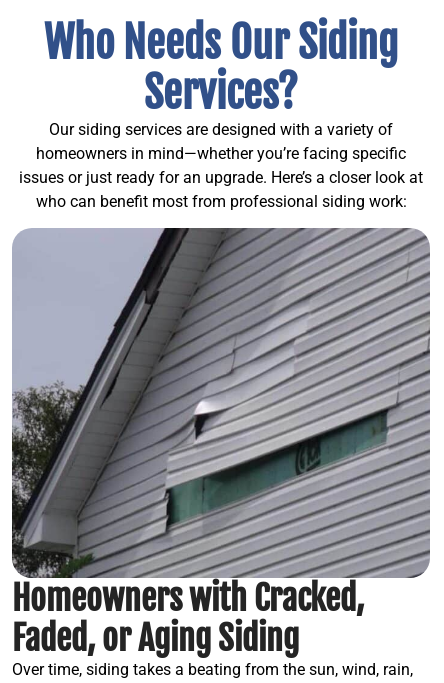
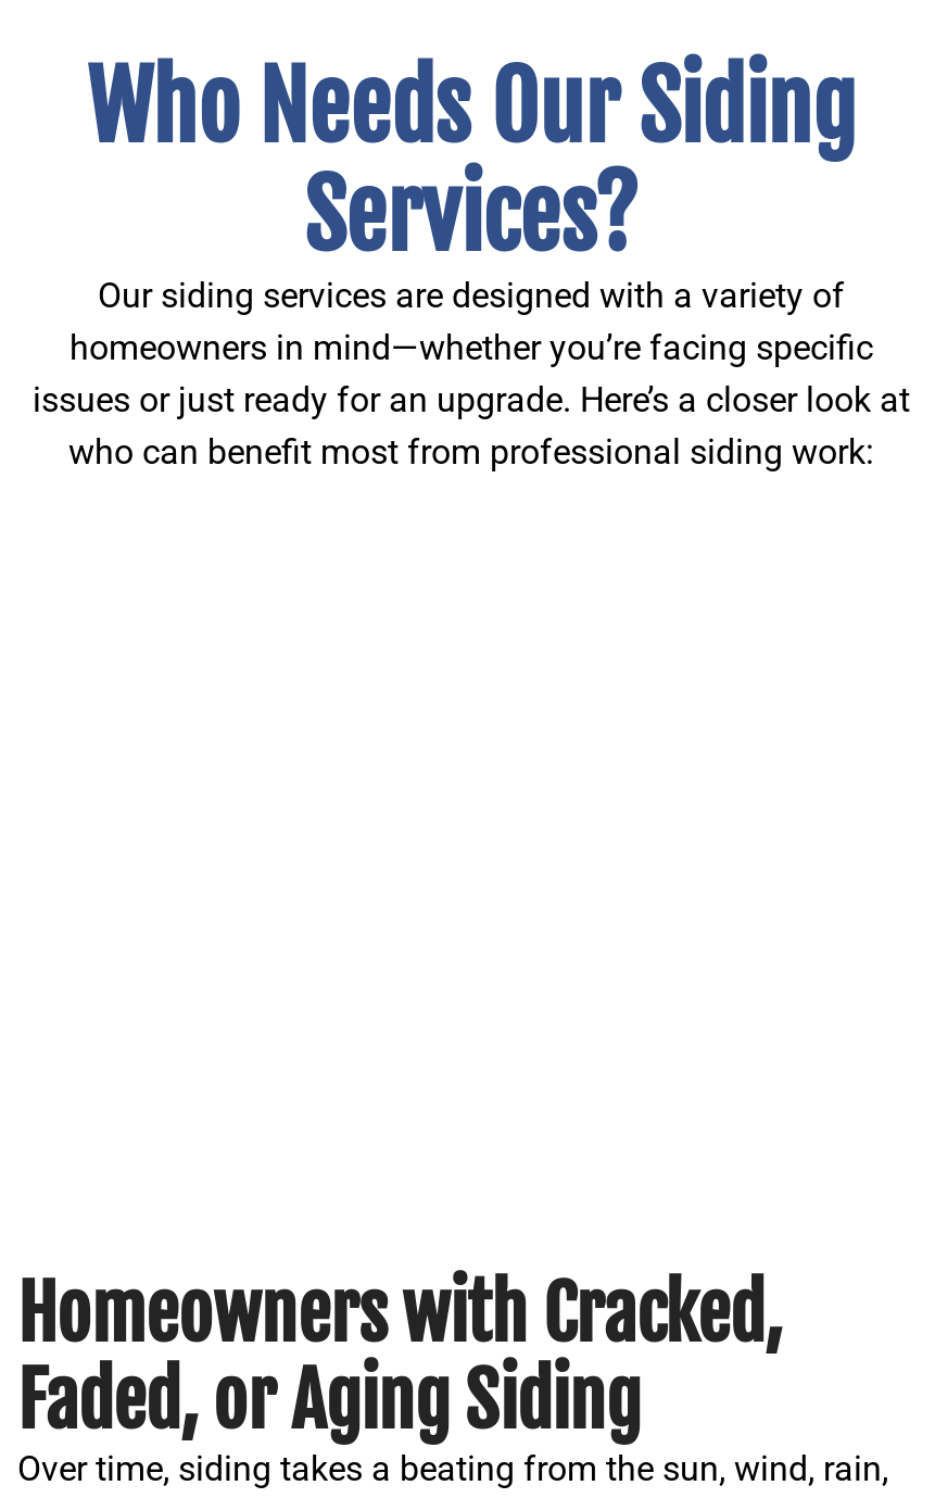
[11,227,431,579] [image] -> none

